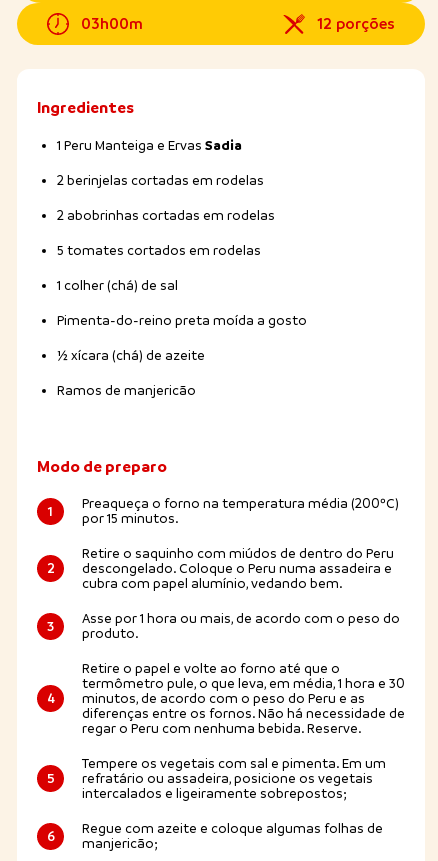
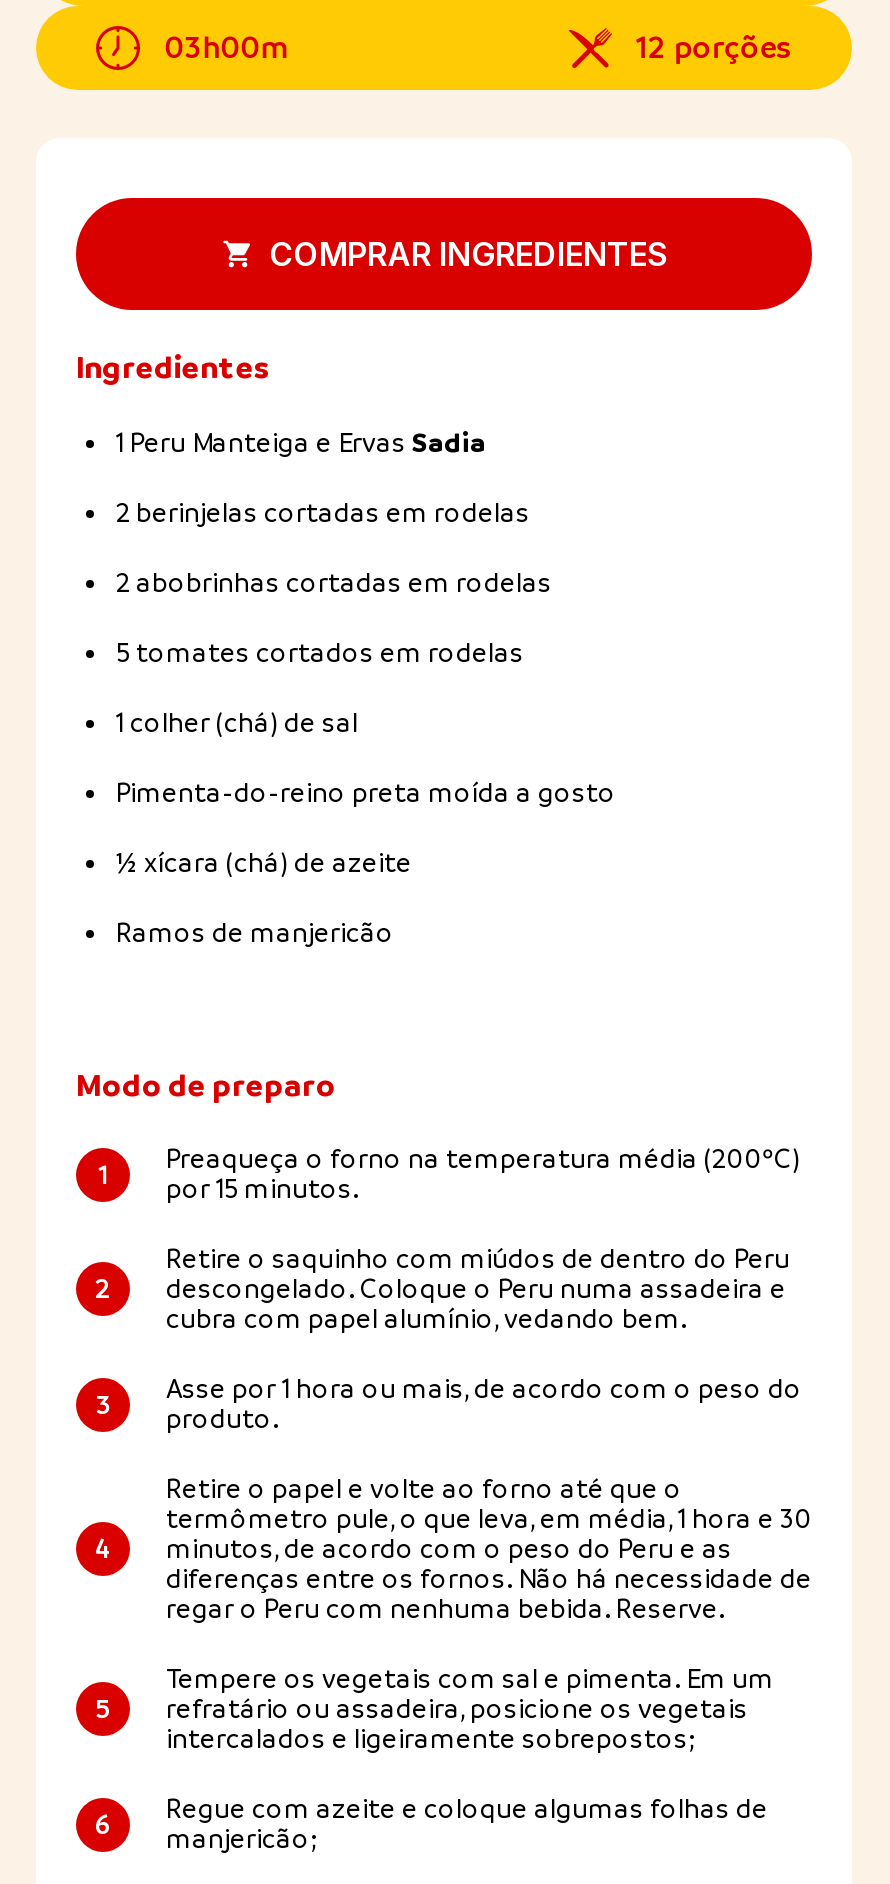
none -> [269,234,667,274] COMPRAR INGREDIENTES

